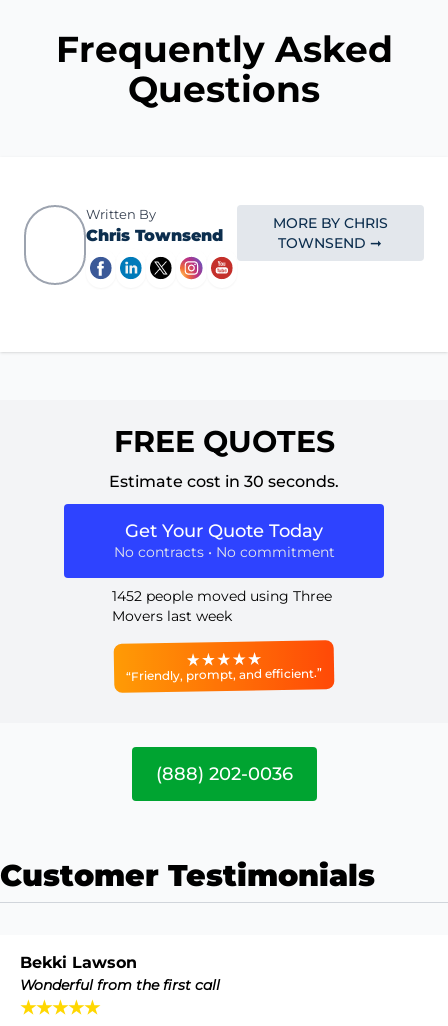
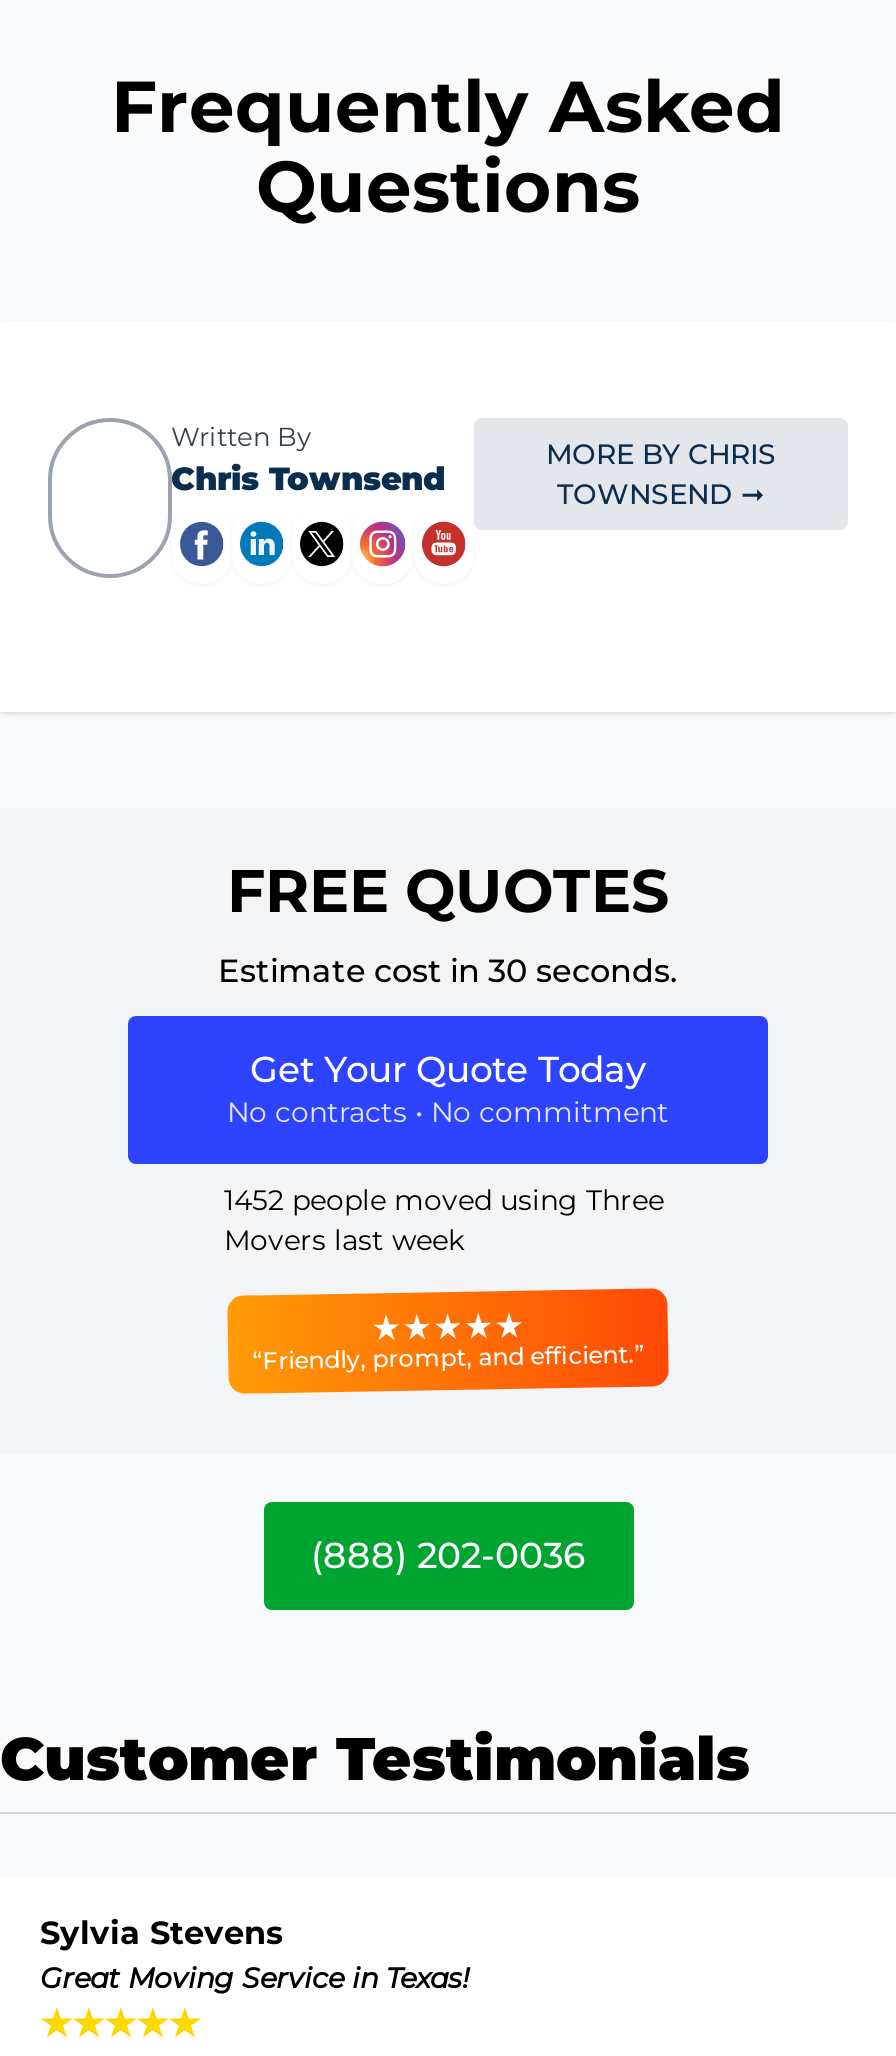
[20,953,220,994] Bekki Lawson | Wonderful from the first call -> [40,1914,470,1996] Sylvia Stevens | Great Moving Service in Texas!

